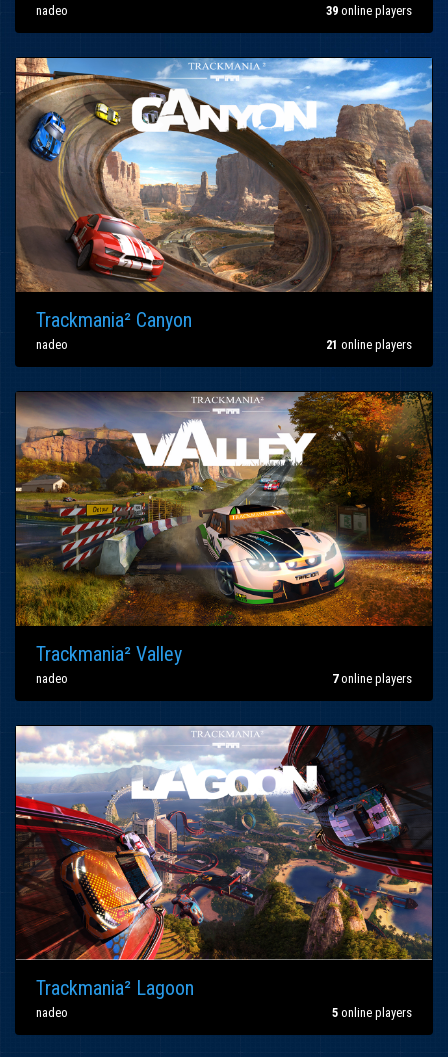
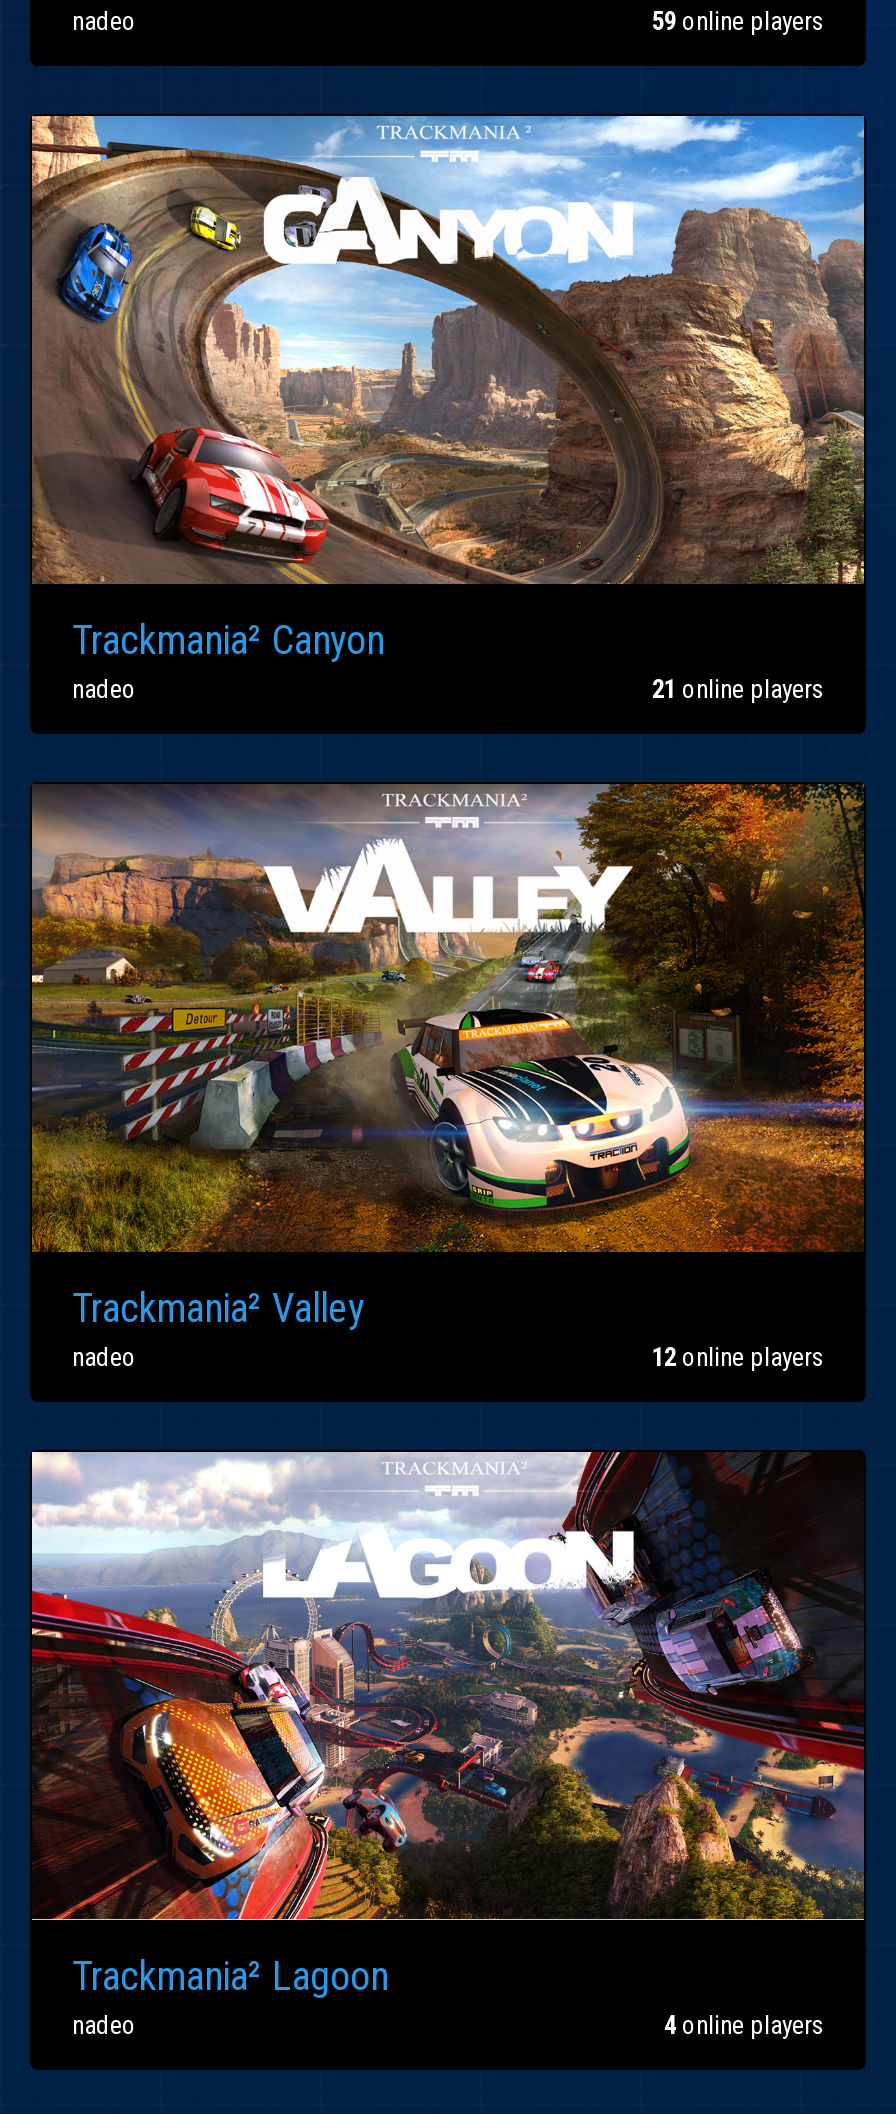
[326,3,412,18] 39 online players -> [652,6,824,36] 59 online players
[332,671,412,686] 7 online players -> [652,1342,824,1372] 12 online players
[332,1005,412,1020] 5 online players -> [664,2010,824,2040] 4 online players

